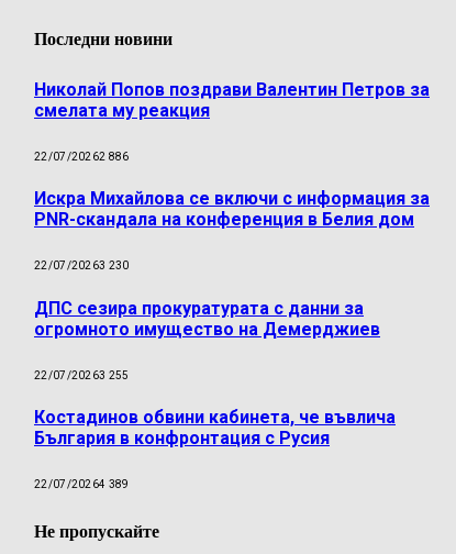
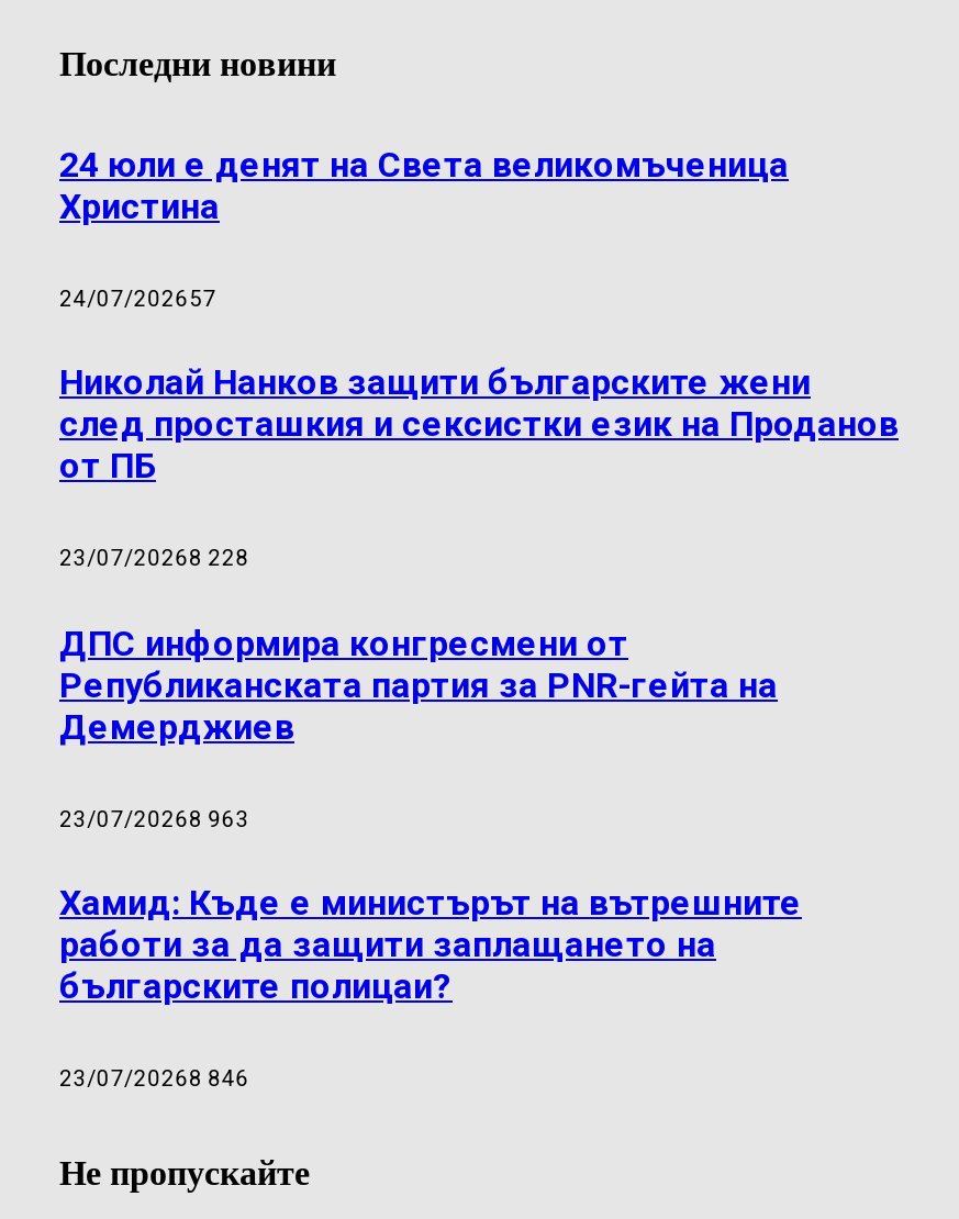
[34,79,430,120] Николай Попов поздрави Валентин Петров за | смелата му реакция -> [59,143,789,226] 24 юли е денят на Света великомъченица | Христина
[34,150,129,162] 22/07/2026 2 886 -> [59,286,217,310] 24/07/2026 57
[34,188,430,230] Искра Михайлова се включи с информация за | PNR-скандала на конференция в Белия дом -> [59,361,899,487] Николай Нанков защити българските жени | след просташкия и сексистки език на Проданов | от ПБ
[34,260,129,272] 22/07/20263 230 -> [59,546,249,571] 23/07/20268 228
[34,297,380,339] ДПС сезира прокуратурата с данни за | огромното имущество на Демерджиев -> [59,622,778,747] ДПС информира конгресмени от | Републиканската партия за PNR-гейта на | Демерджиев
[34,369,129,381] 22/07/20263 255 -> [59,807,249,831] 23/07/20268 963
[34,407,396,449] Костадинов обвини кабинета, че въвлича | България в конфронтация с Русия -> [59,882,802,1007] Хамид: Къде е министърът на вътрешните | работи за да защити заплащането на | българските полицаи?
[34,479,129,491] 22/07/20264 389 -> [59,1067,249,1091] 23/07/20268 846

